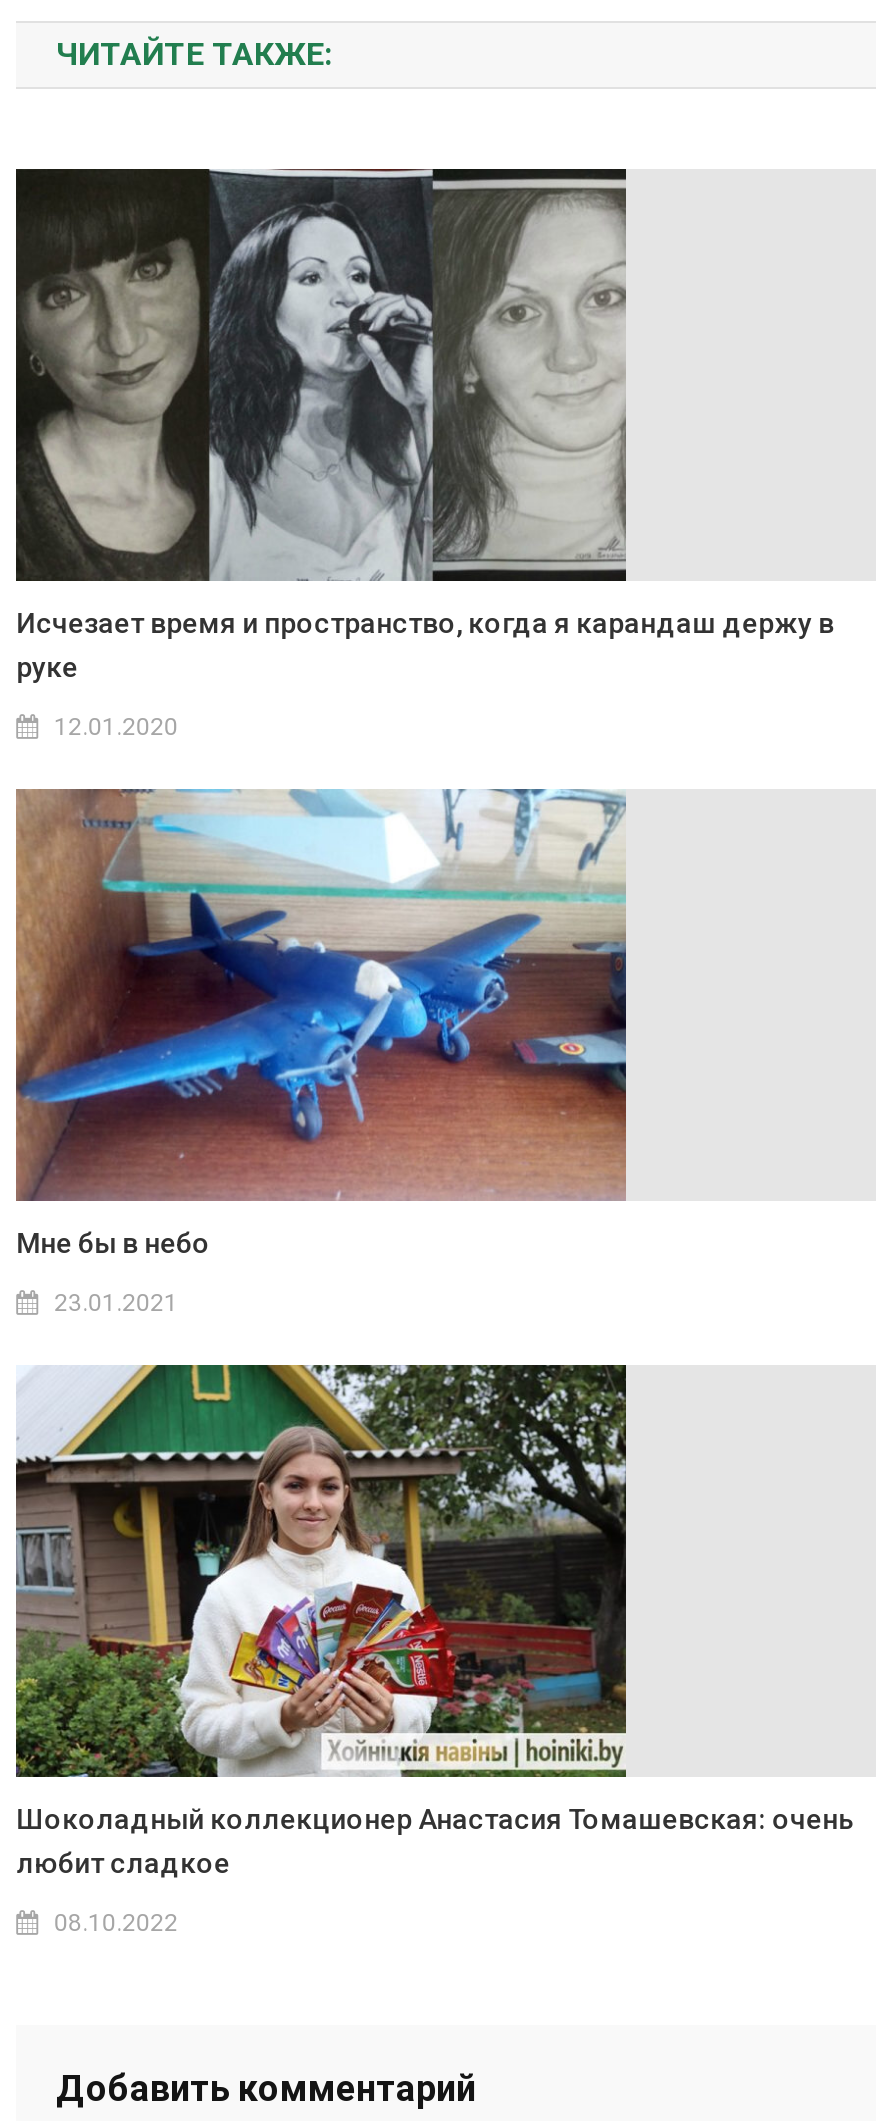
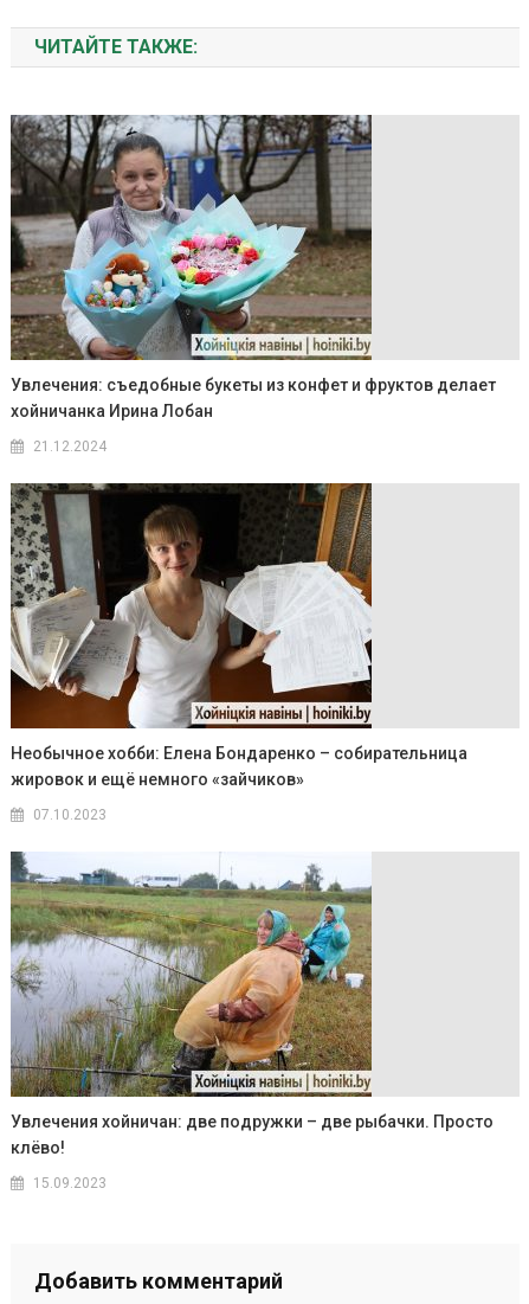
[16,166,834,684] [image] | Исчезает время и пространство, когда я карандаш держу в | руке -> [11,115,496,420] [image] | Увлечения: съедобные букеты из конфет и фруктов делает | хойничанка Ирина Лобан
[54,714,178,742] 12.01.2020 -> [33,438,107,455] 21.12.2024
[14,786,628,1259] [image] | Мне бы в небо -> [9,482,468,789] [image] | Необычное хобби: Елена Бондаренко – собирательница | жировок и ещё немного «зайчиков»
[54,1289,178,1317] 23.01.2021 -> [33,806,107,823] 07.10.2023
[14,1362,854,1879] [image] | Шоколадный коллекционер Анастасия Томашевская: очень | любит сладкое -> [9,850,494,1157] [image] | Увлечения хойничан: две подружки – две рыбачки. Просто | клёво!
[54,1909,178,1937] 08.10.2022 -> [33,1175,107,1191] 15.09.2023

